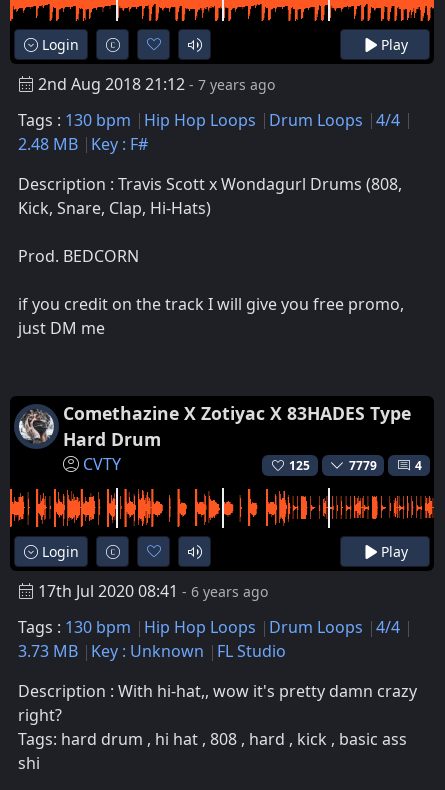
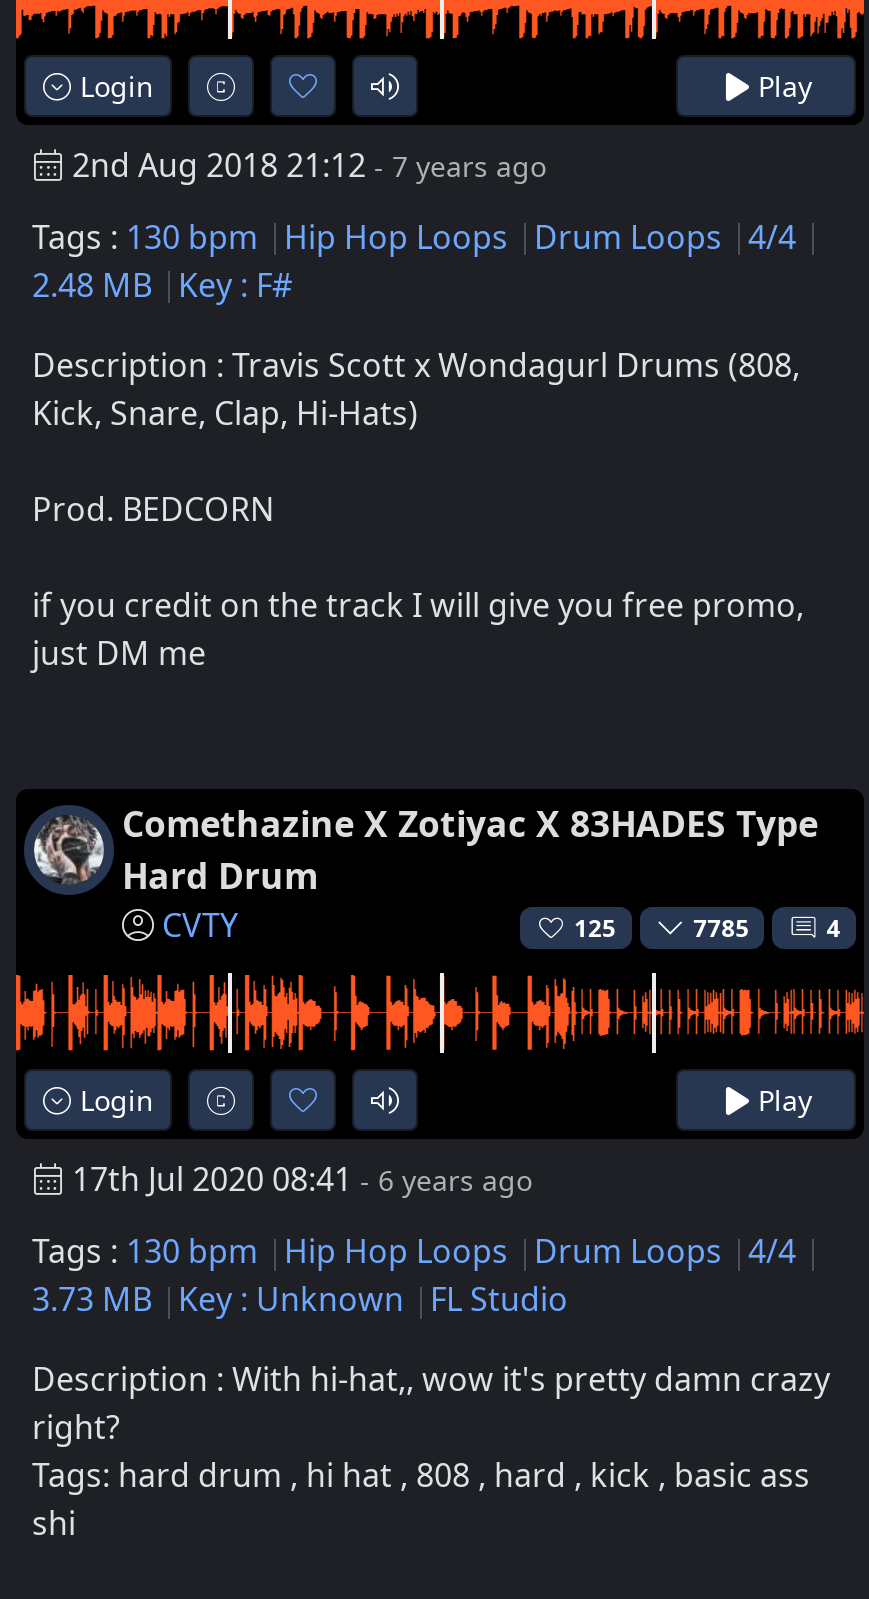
[349,457,377,474] 7779 -> [693,910,749,944] 7785

